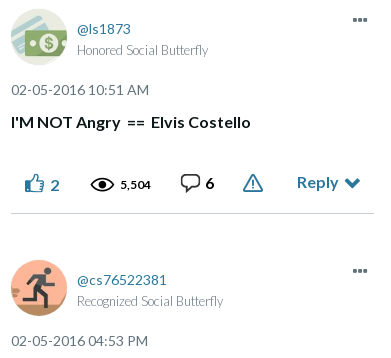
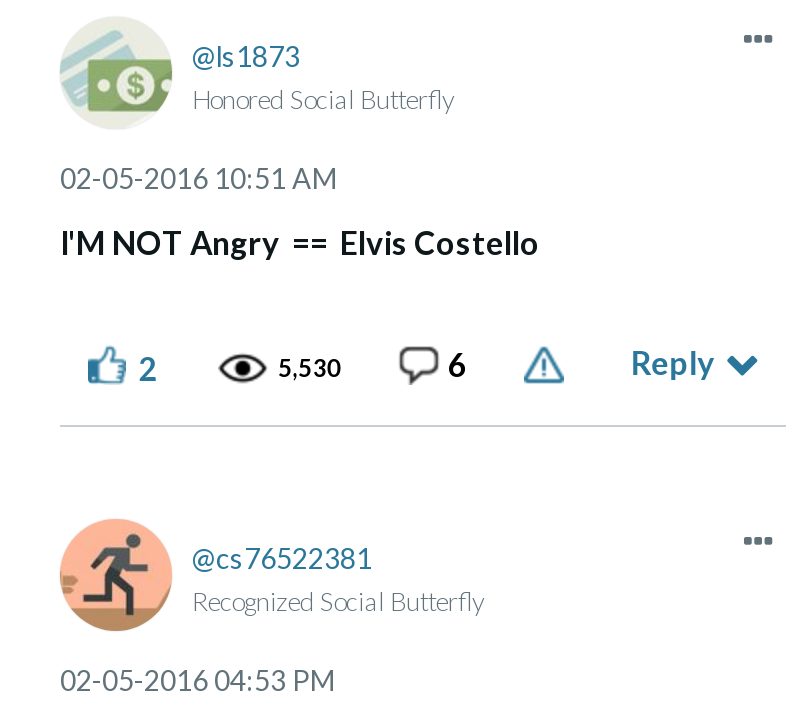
[120,177,151,192] 5,504 -> [278,352,340,382] 5,530

